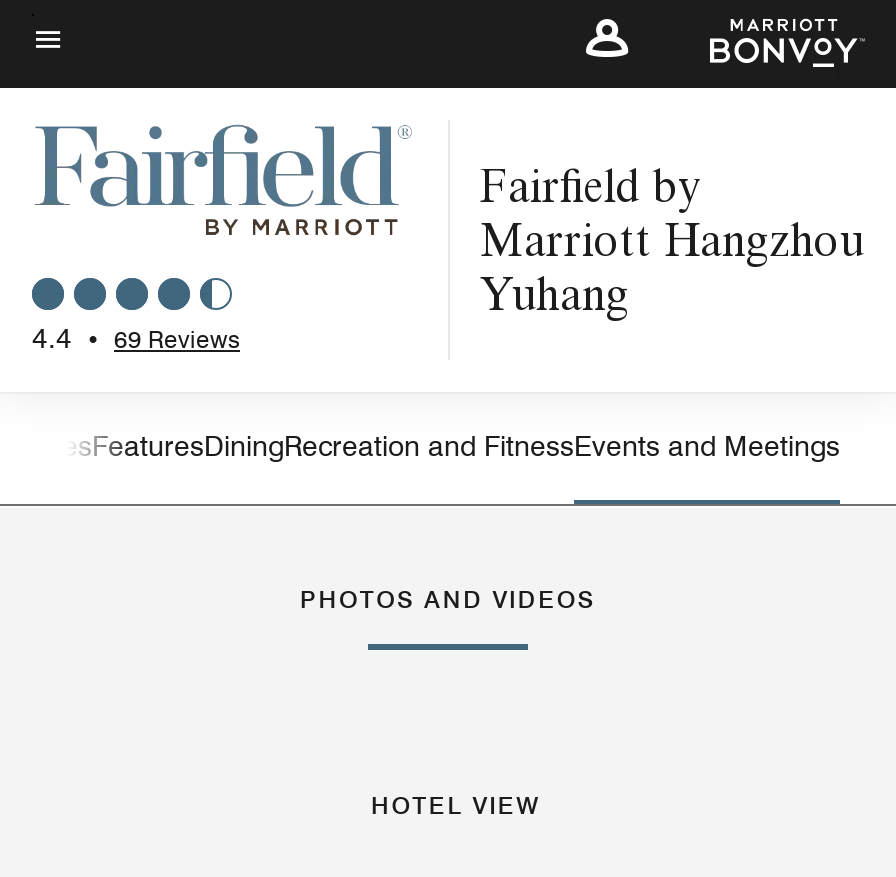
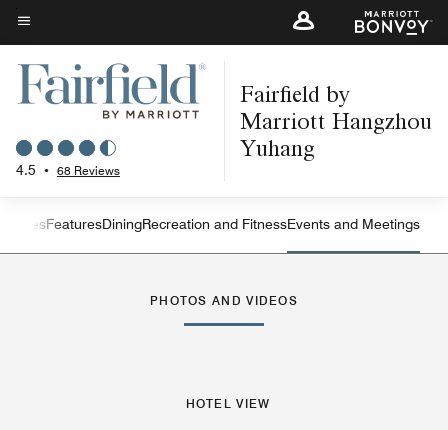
[32,322,240,354] 4.4 • 69 Reviews -> [16,162,120,178] 4.5 • 68 Reviews

